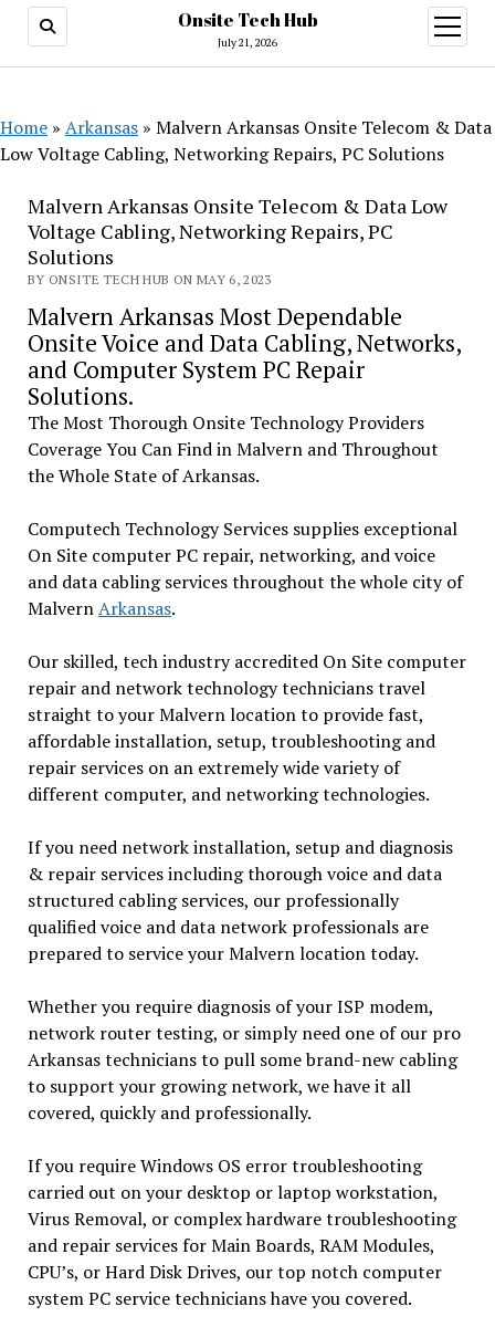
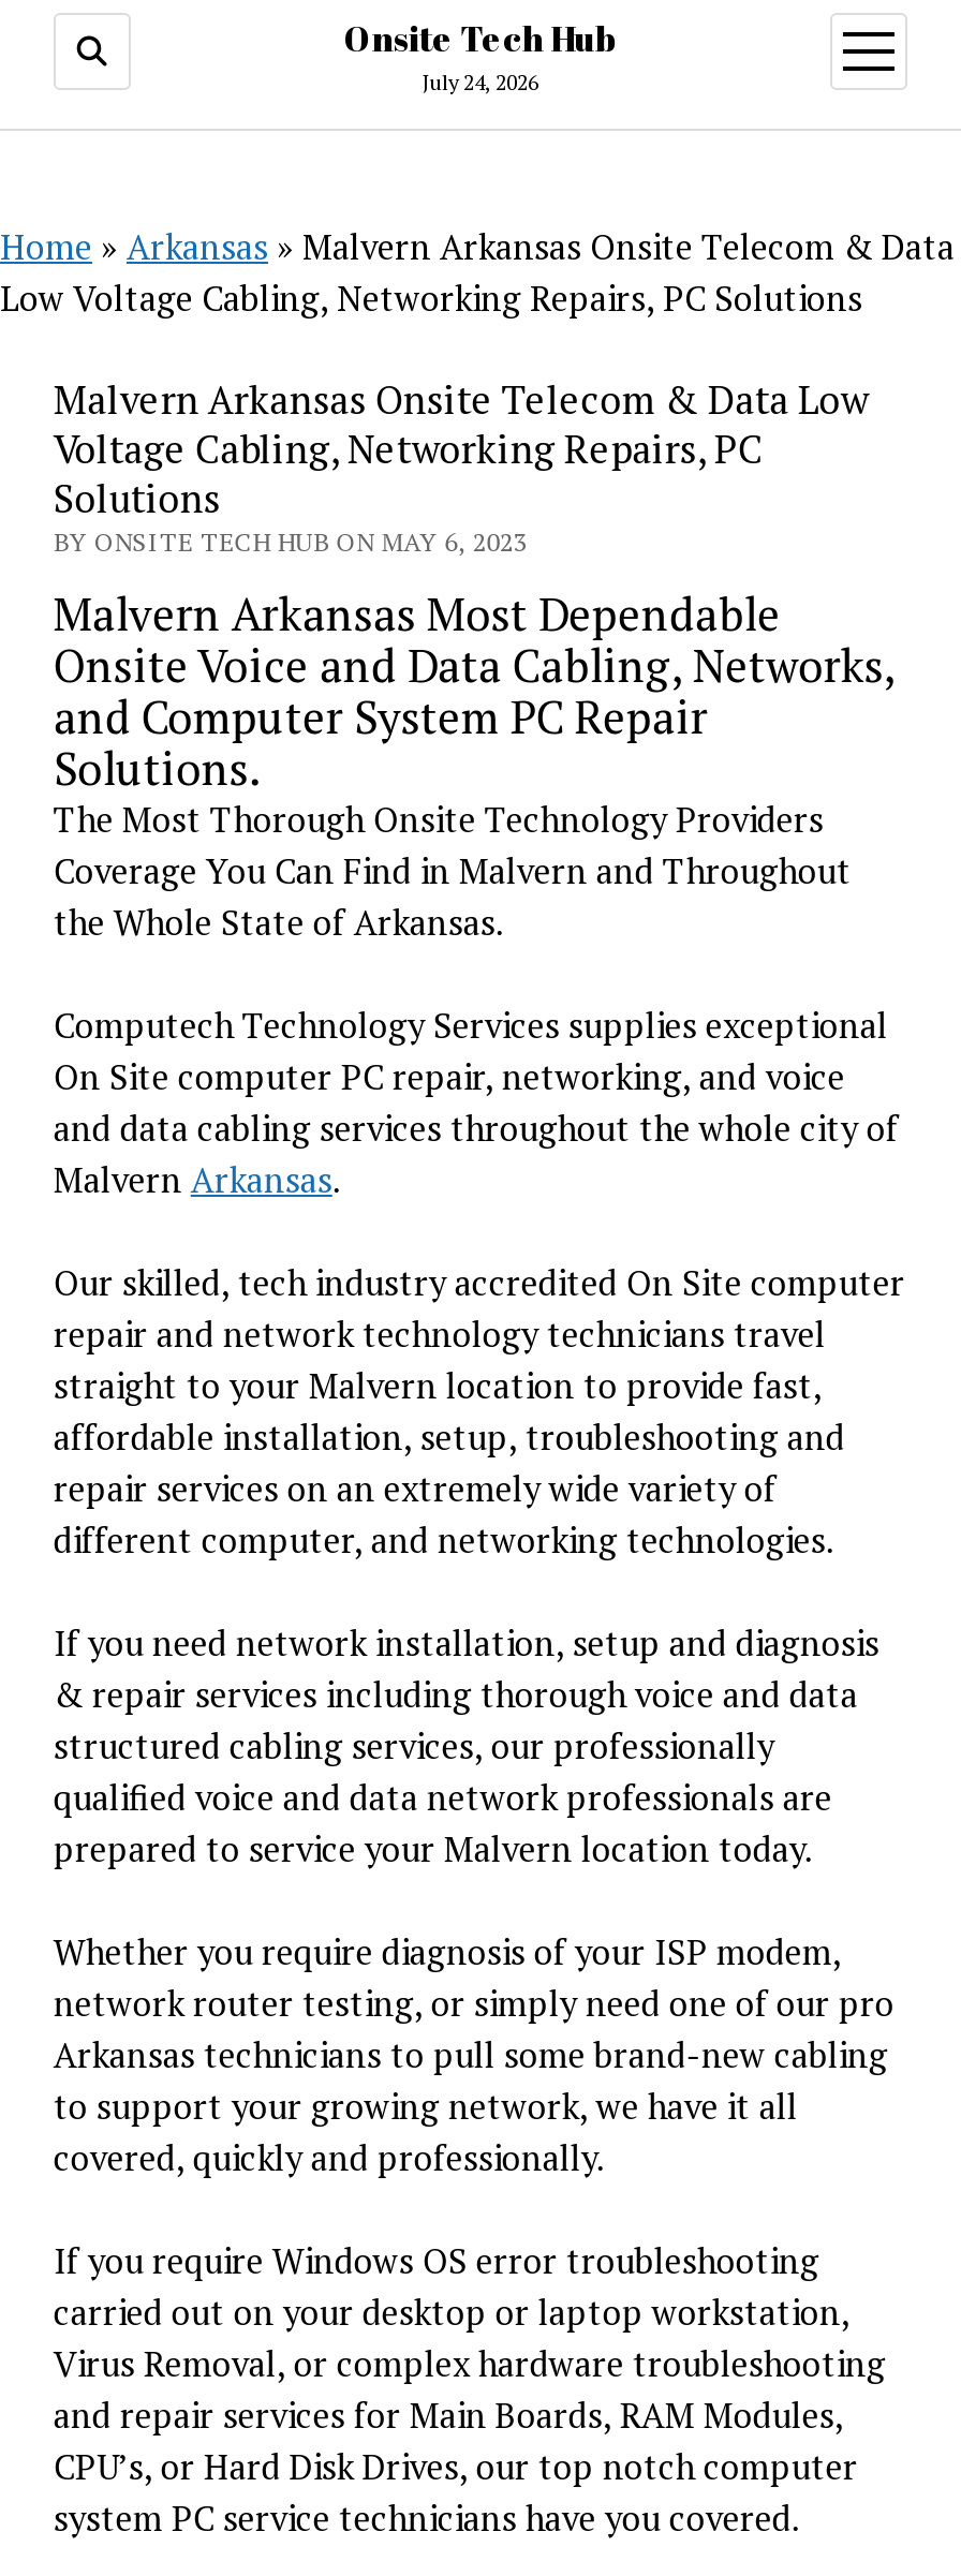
[218,35,277,50] July 21, 2026 -> [423,69,538,97] July 24, 2026

